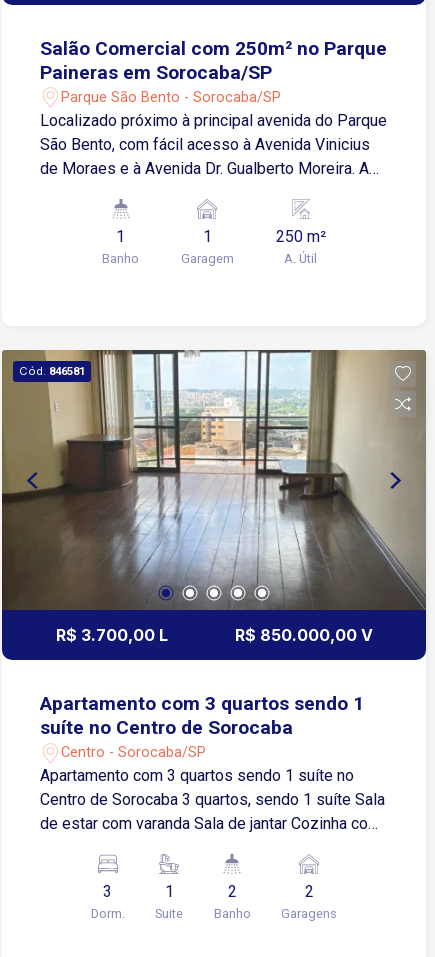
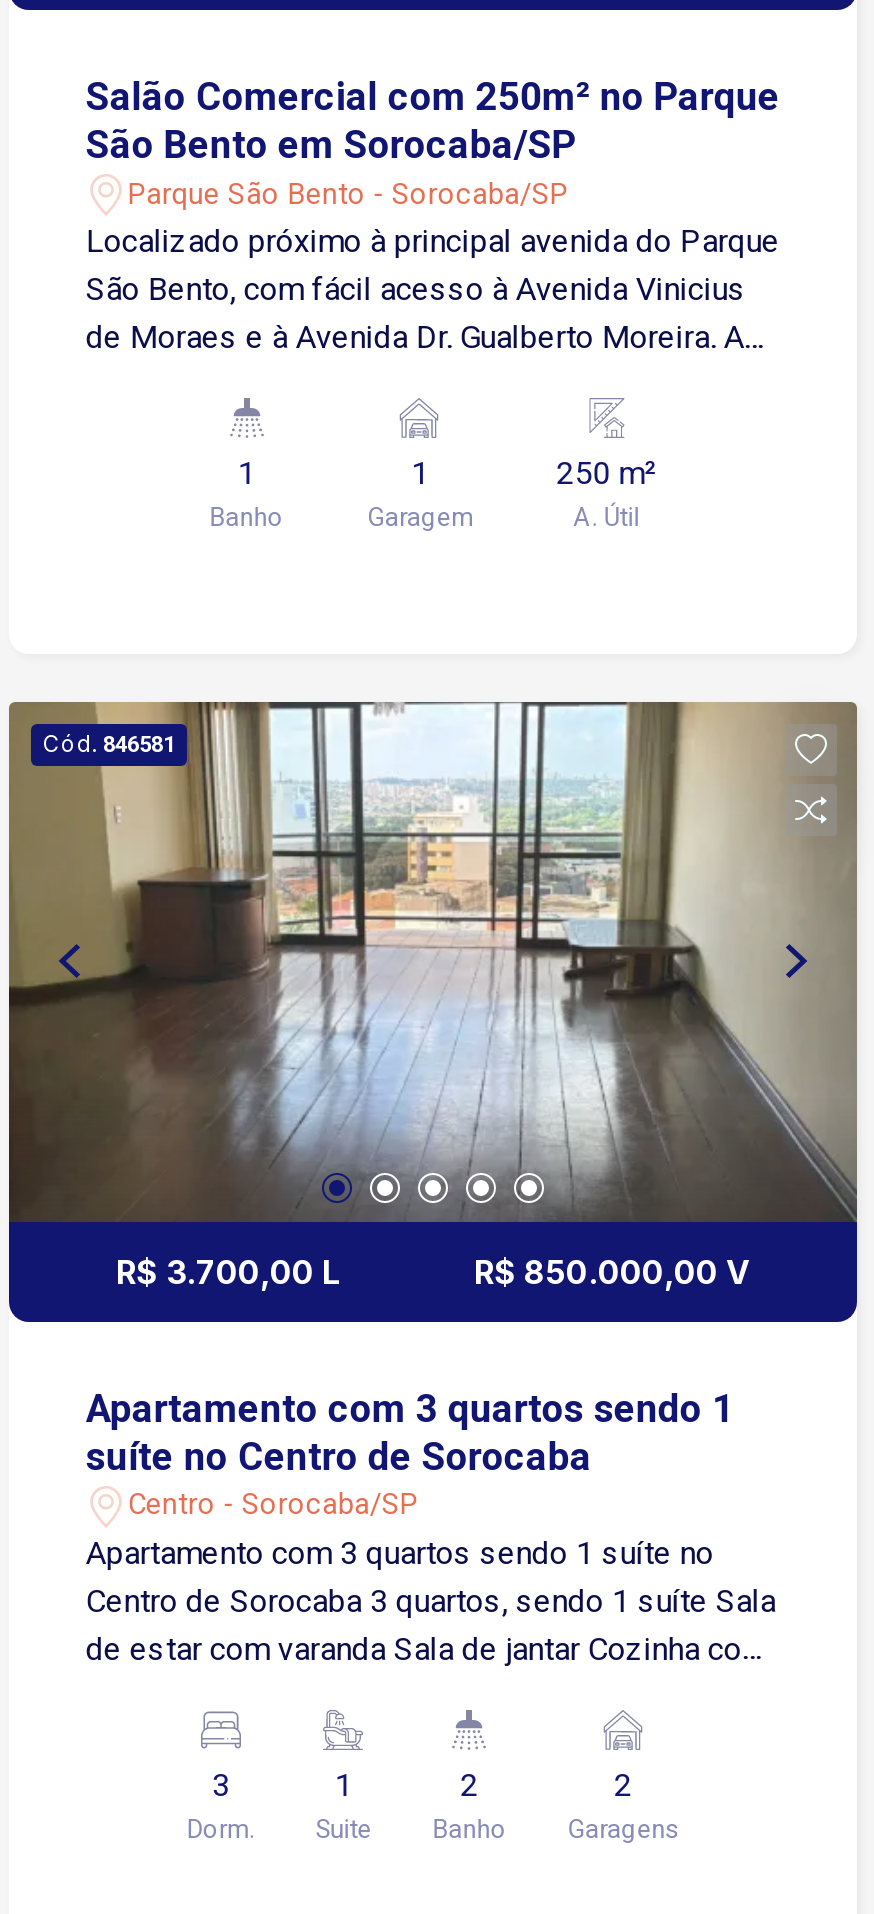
[40,61,272,84] Paineras em Sorocaba/SP -> [86,122,576,168] São Bento em Sorocaba/SP

